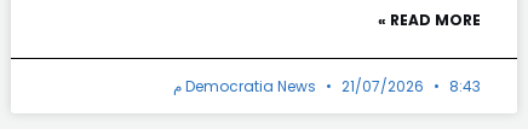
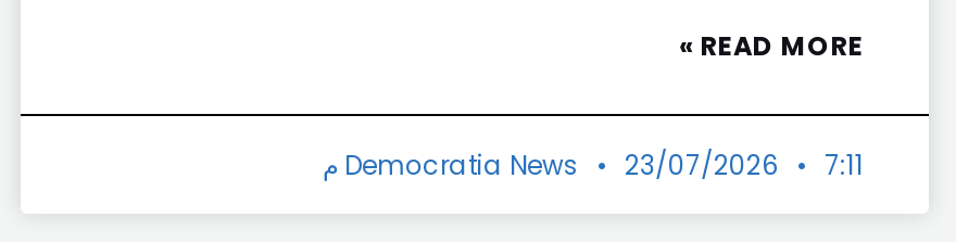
[338,76,481,97] 21/07/2026 | 8:43 م -> [618,147,864,184] 23/07/2026 | 7:11 م

